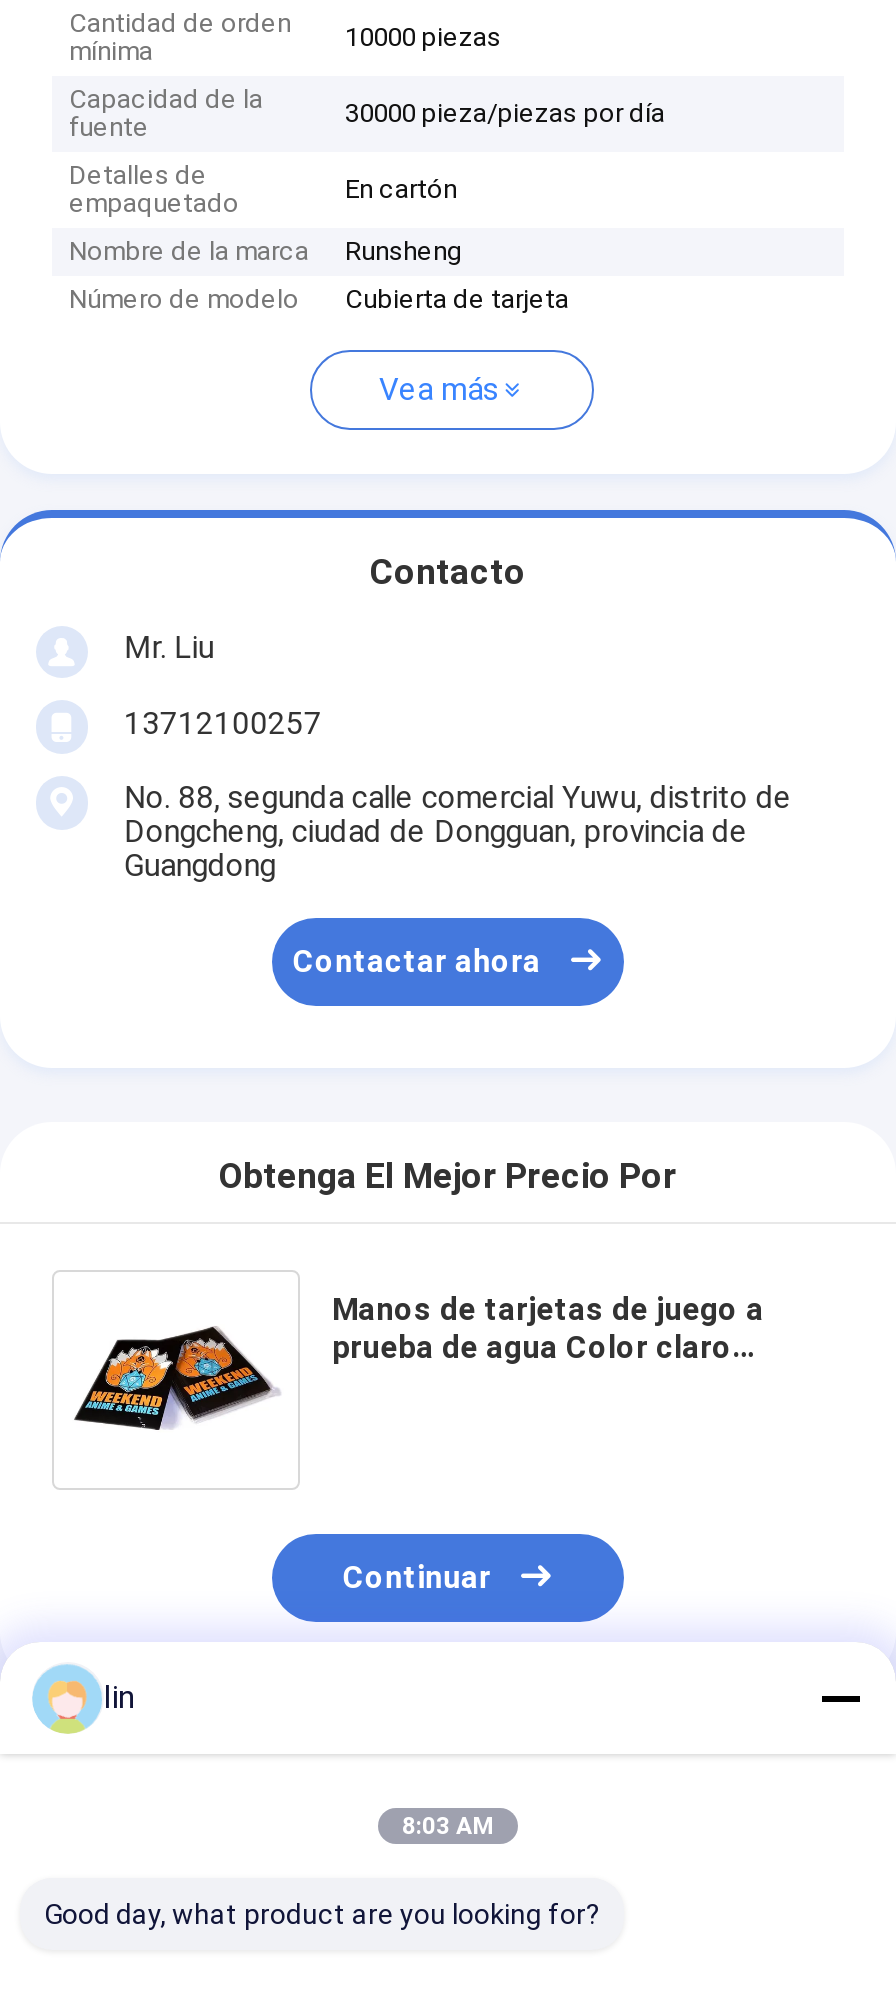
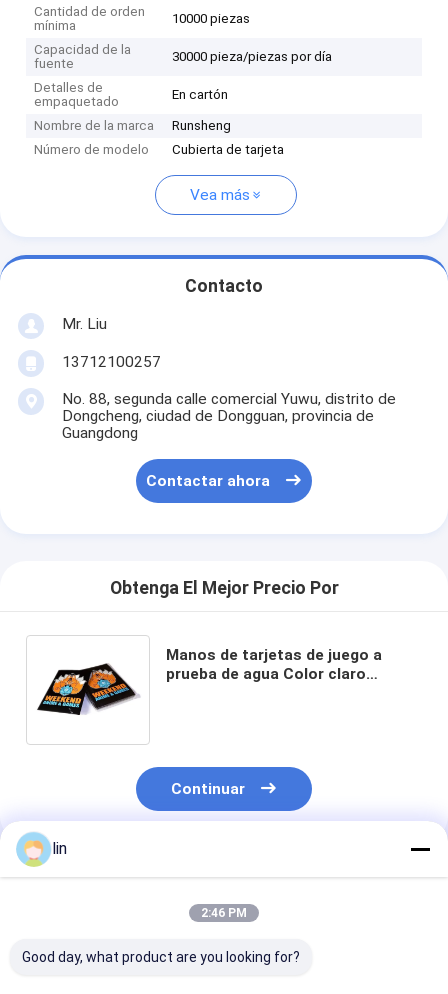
[402,1812,494,1840] 8:03 AM -> [201,906,247,920] 2:46 PM

